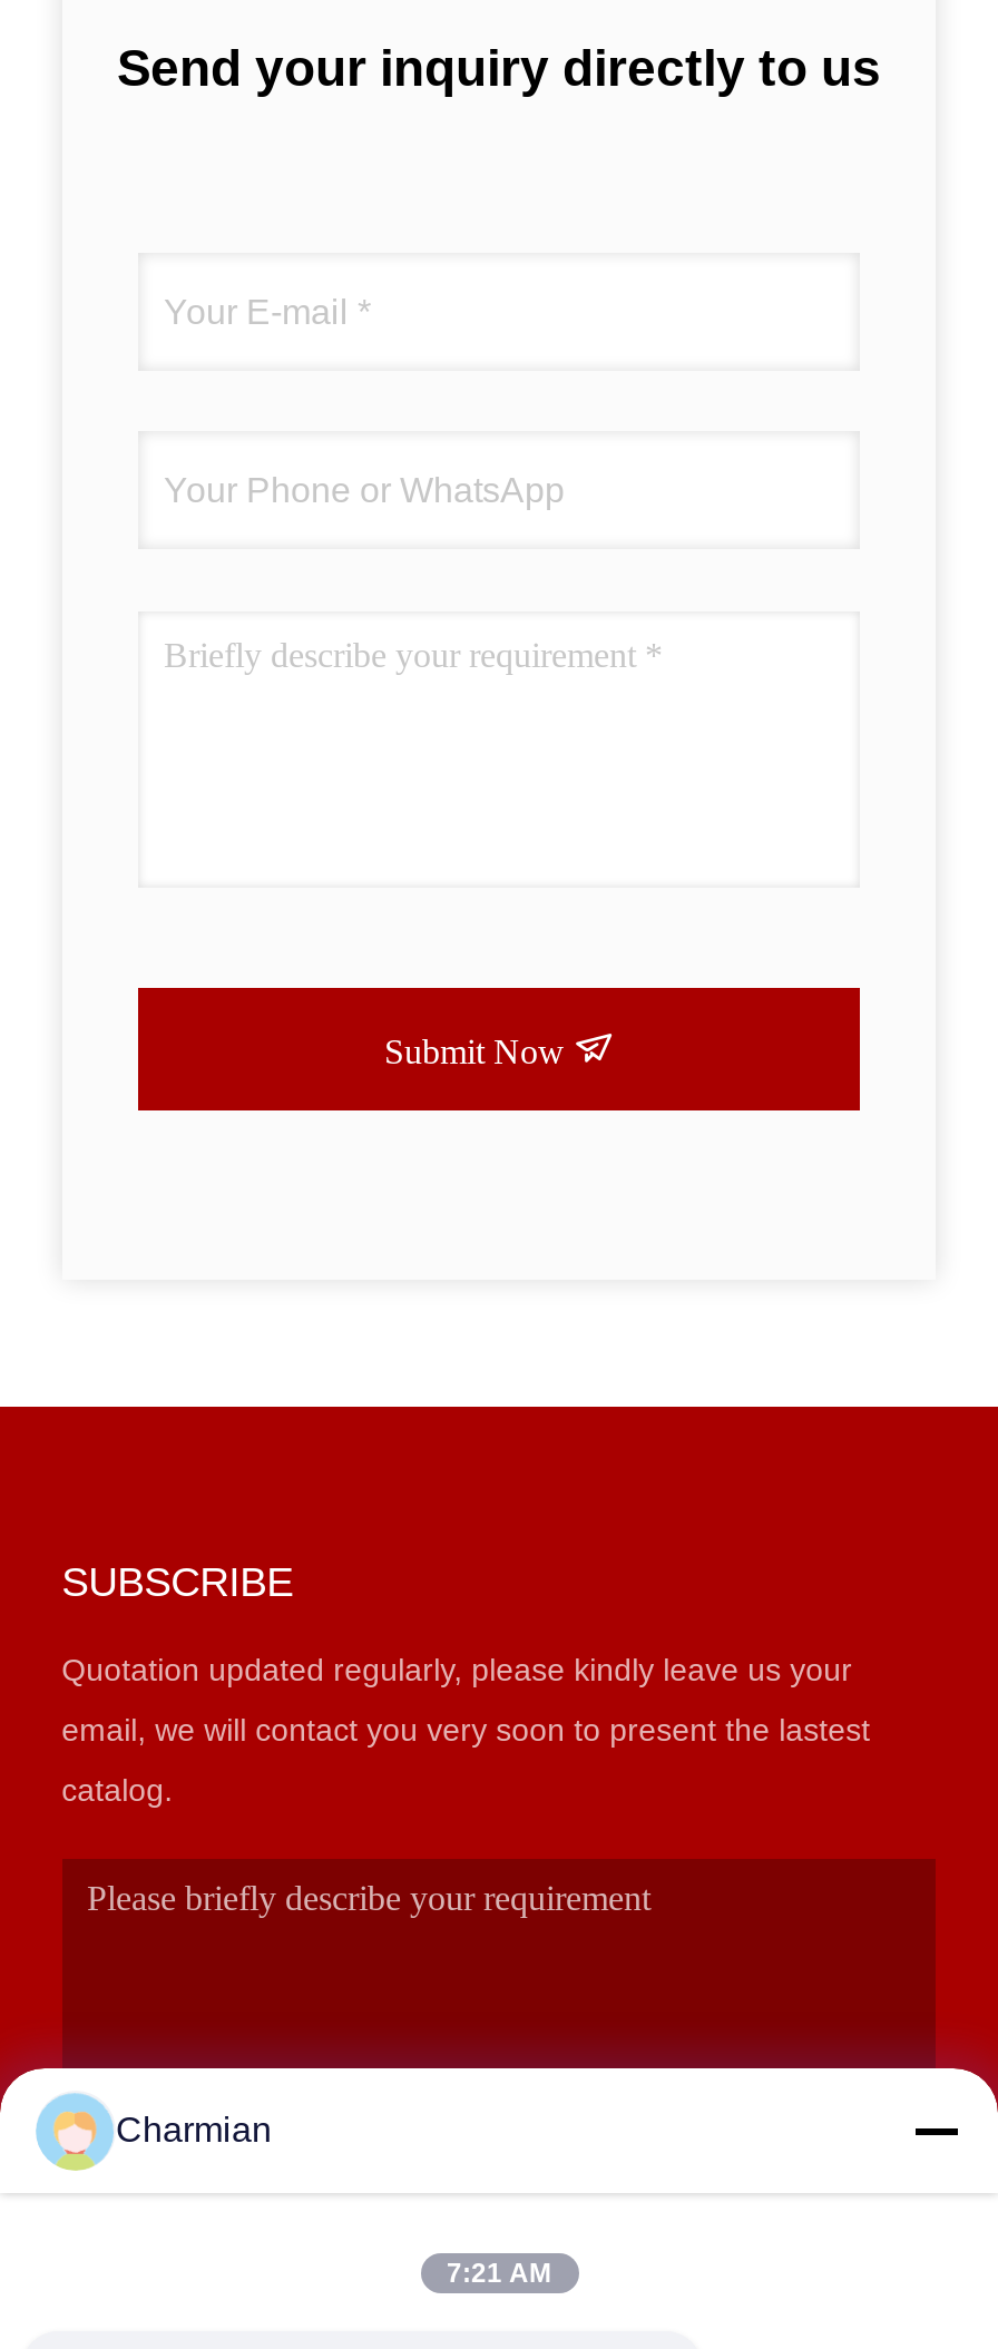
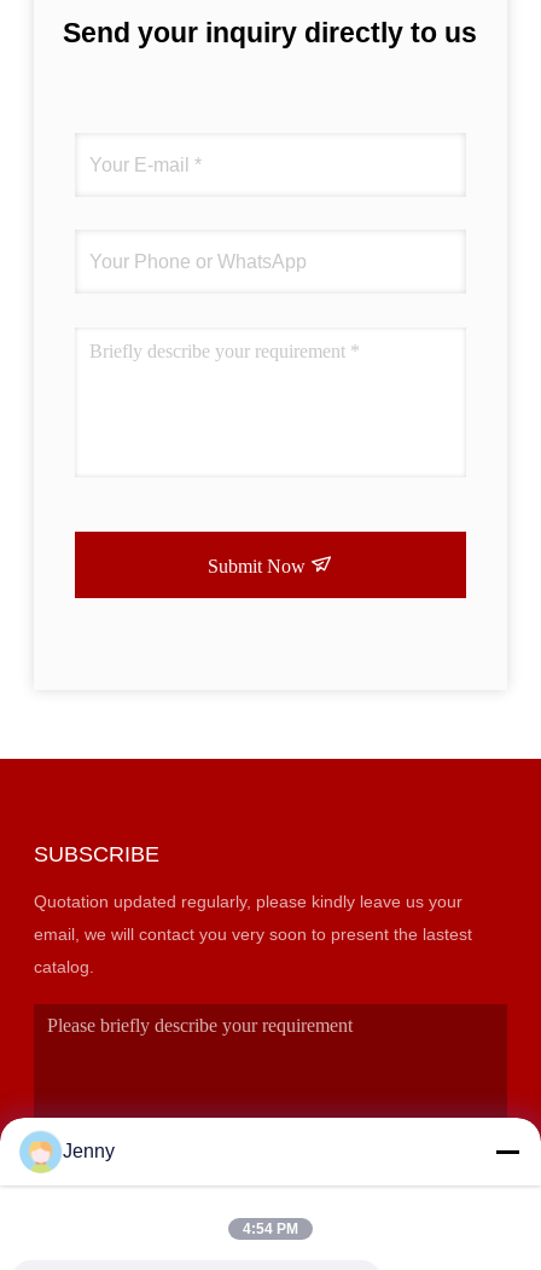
[116,2111,272,2149] Charmian -> [63,1141,115,1161] Jenny
[447,2258,551,2289] 7:21 AM -> [243,1220,298,1237] 4:54 PM

